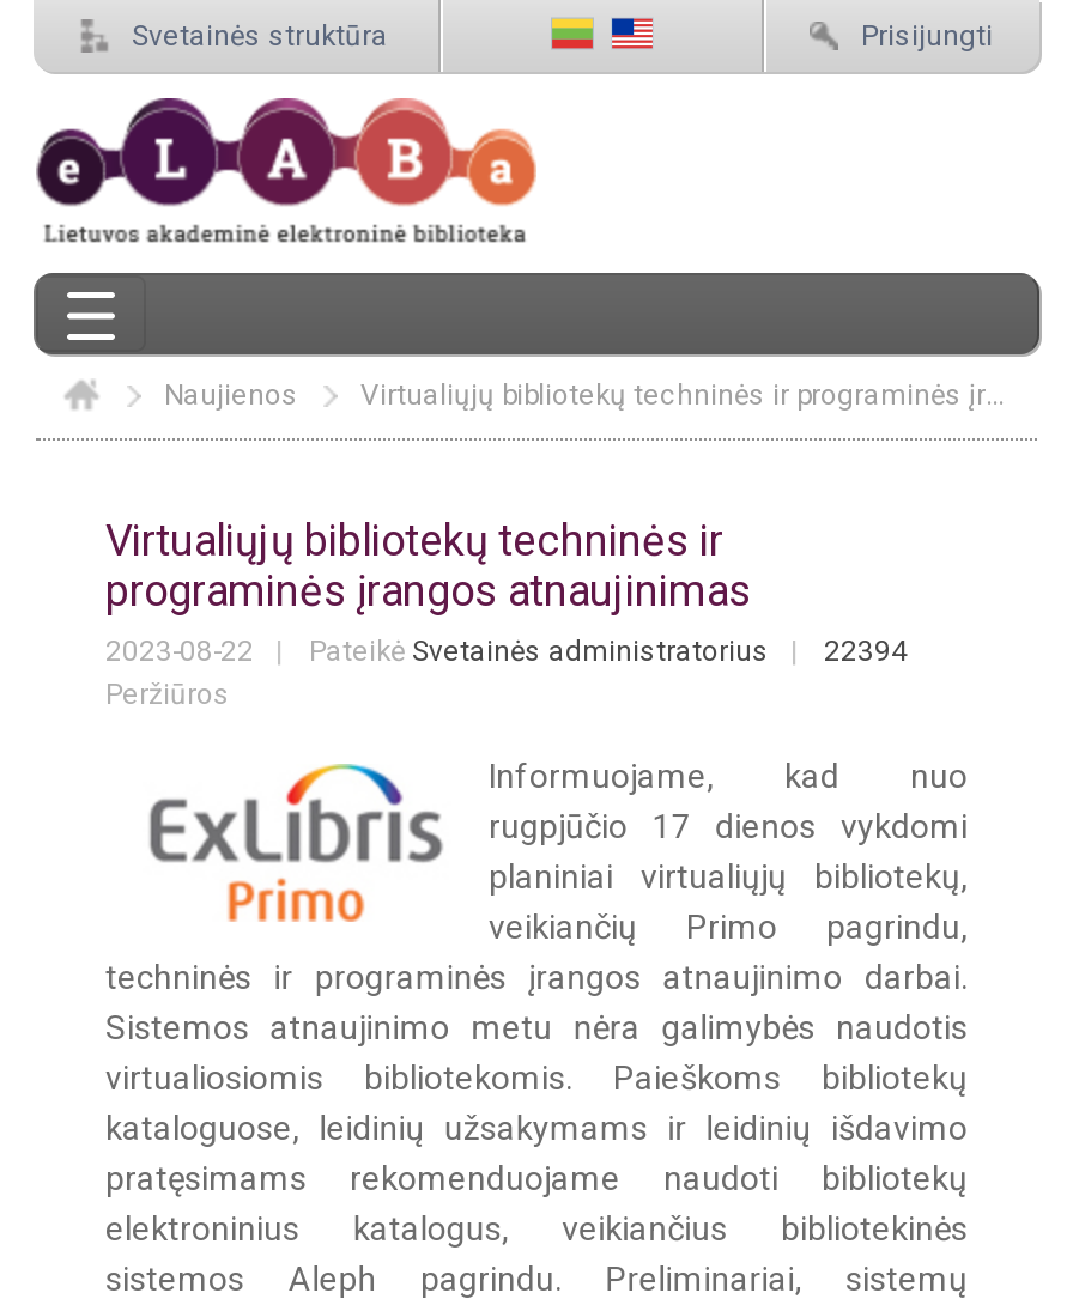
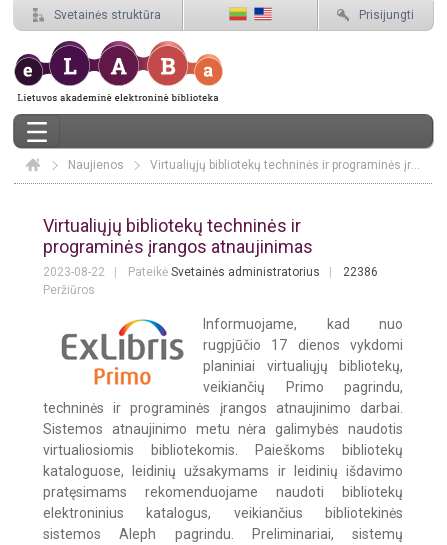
[105,635,908,668] 2023-08-22 Pateikė Svetainės administratorius 22394 -> [43,265,378,279] 2023-08-22 Pateikė Svetainės administratorius 22386

